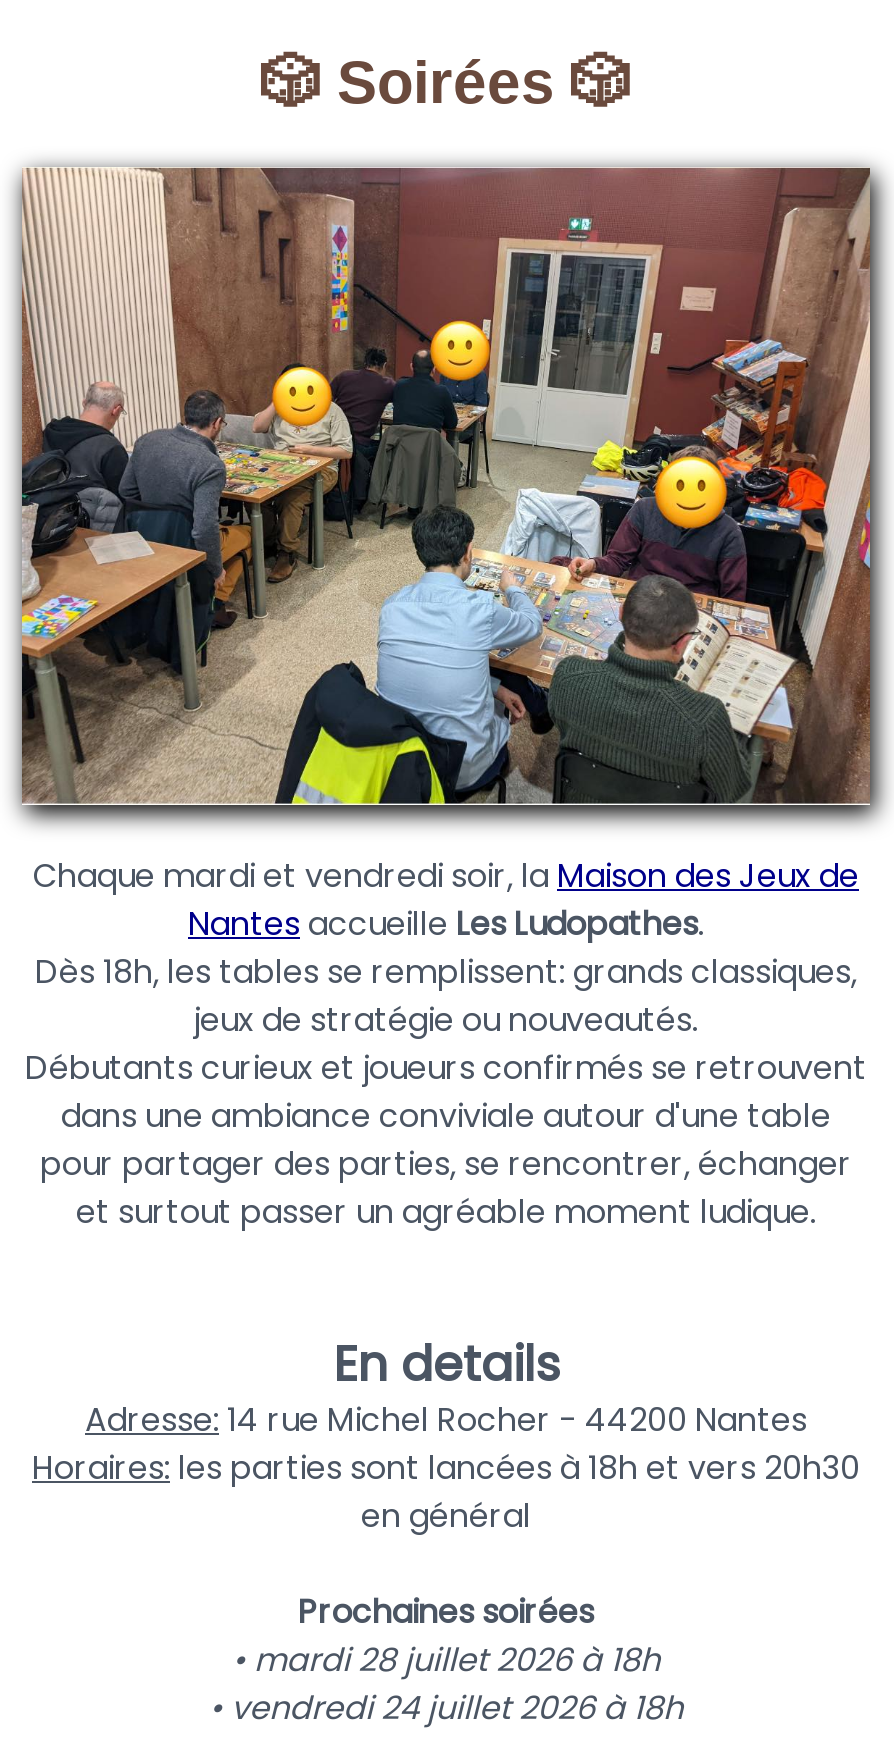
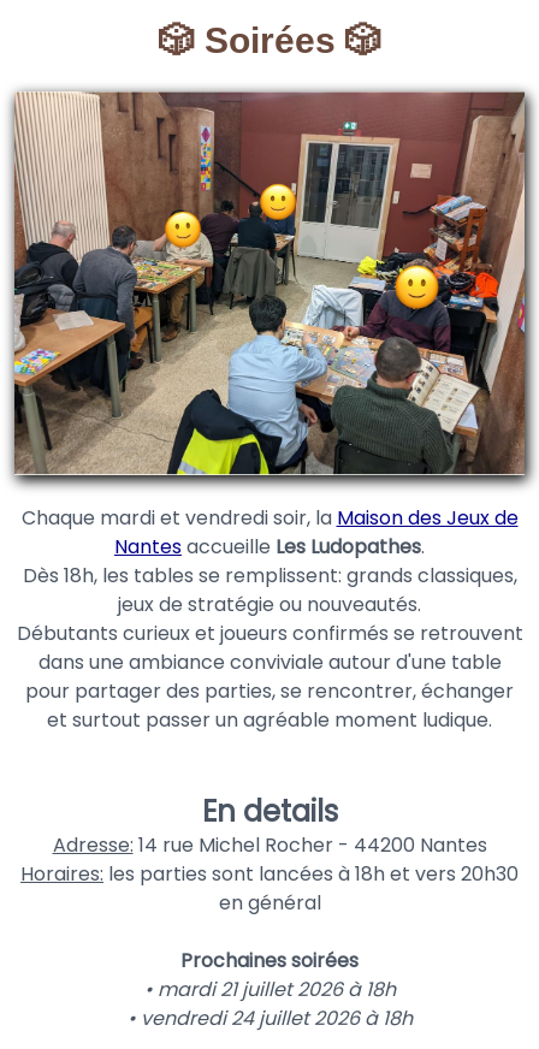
[232,1638,660,1684] • mardi 28 juillet 2026 à 18h -> [144,976,395,1004] • mardi 21 juillet 2026 à 18h

